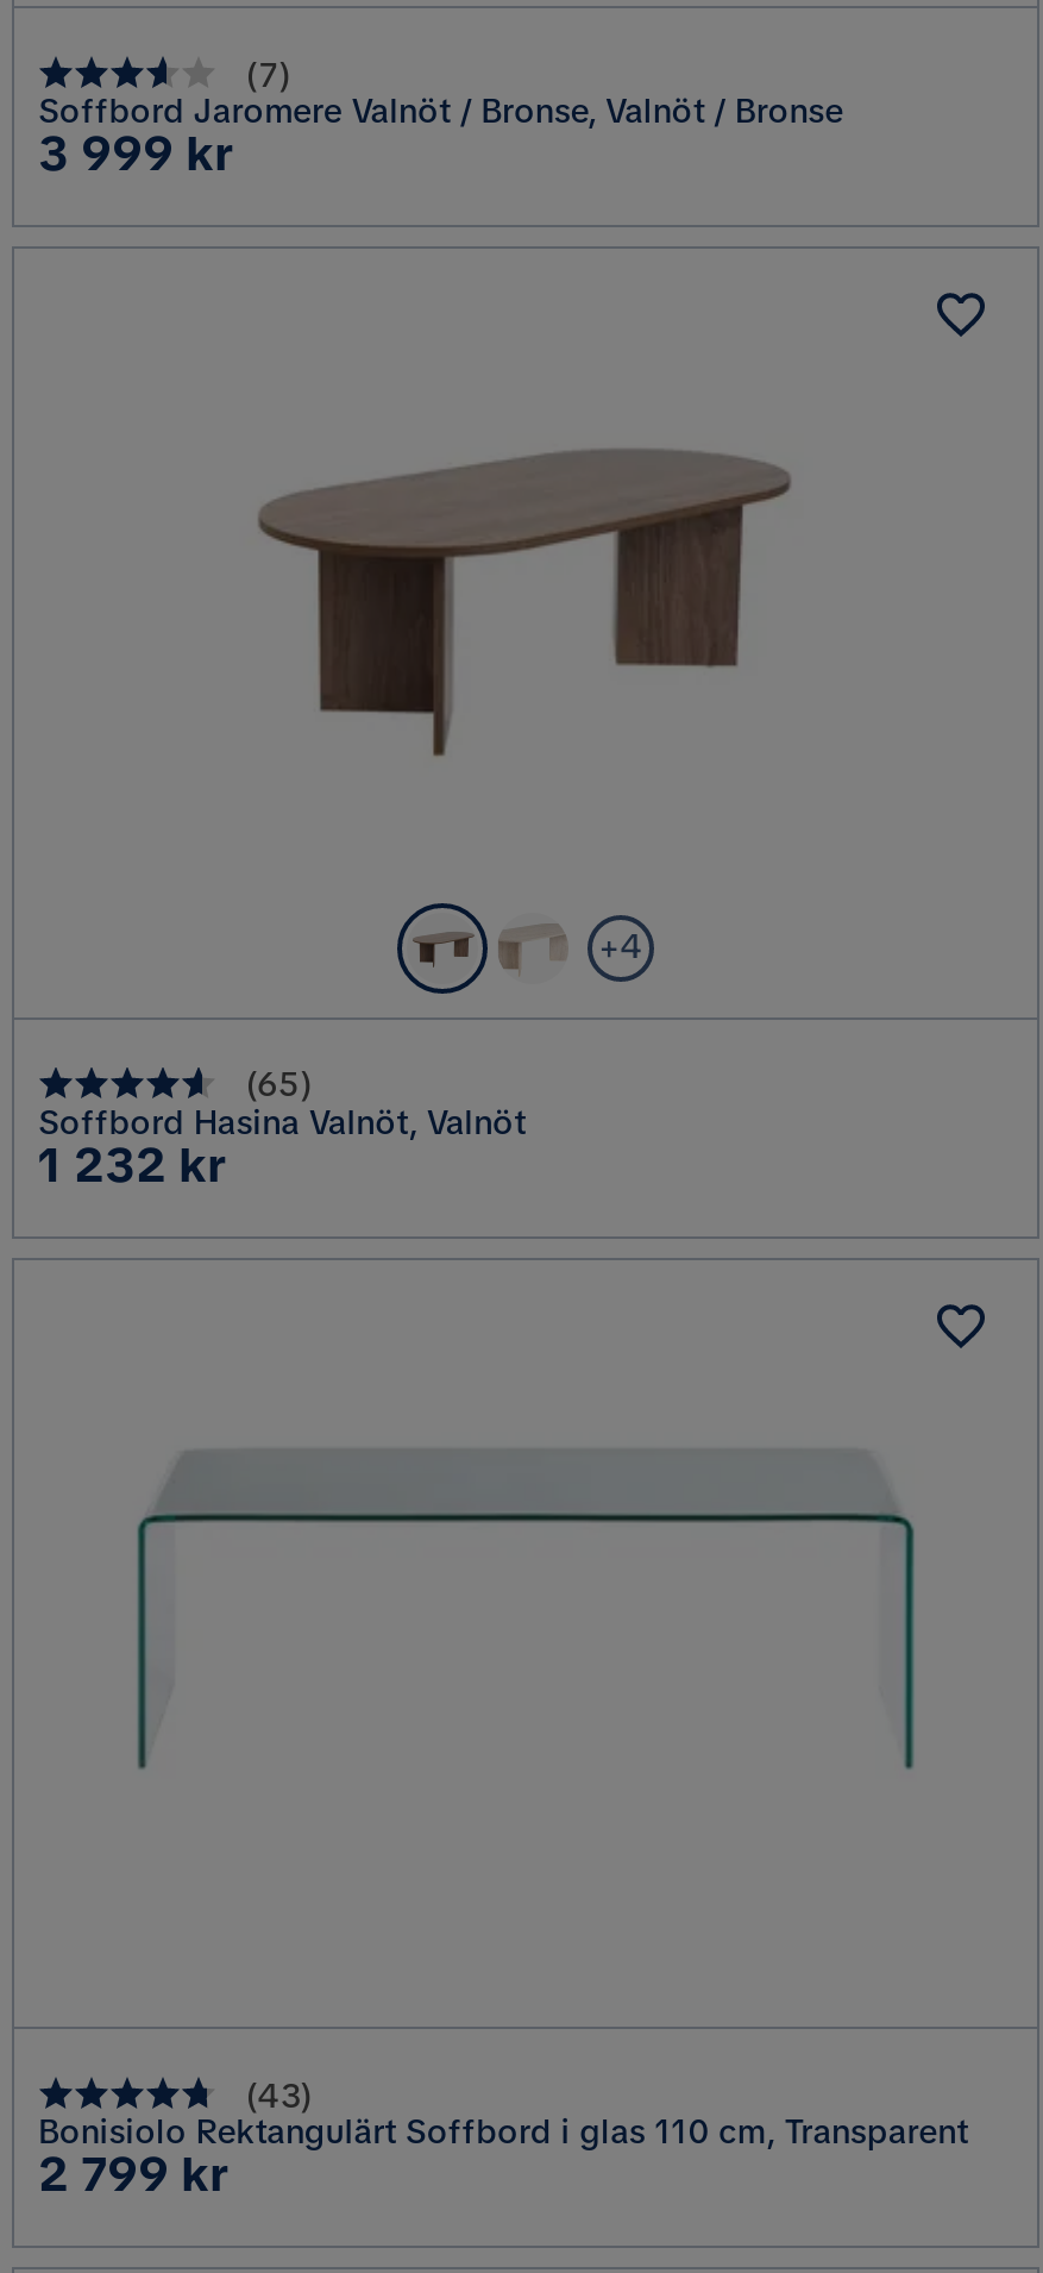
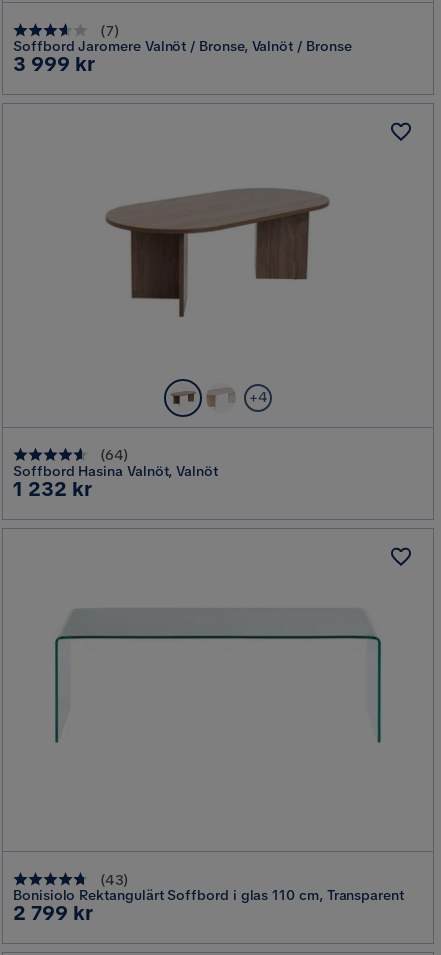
[245,1063,314,1106] (65) -> [100,446,129,464] (64)

